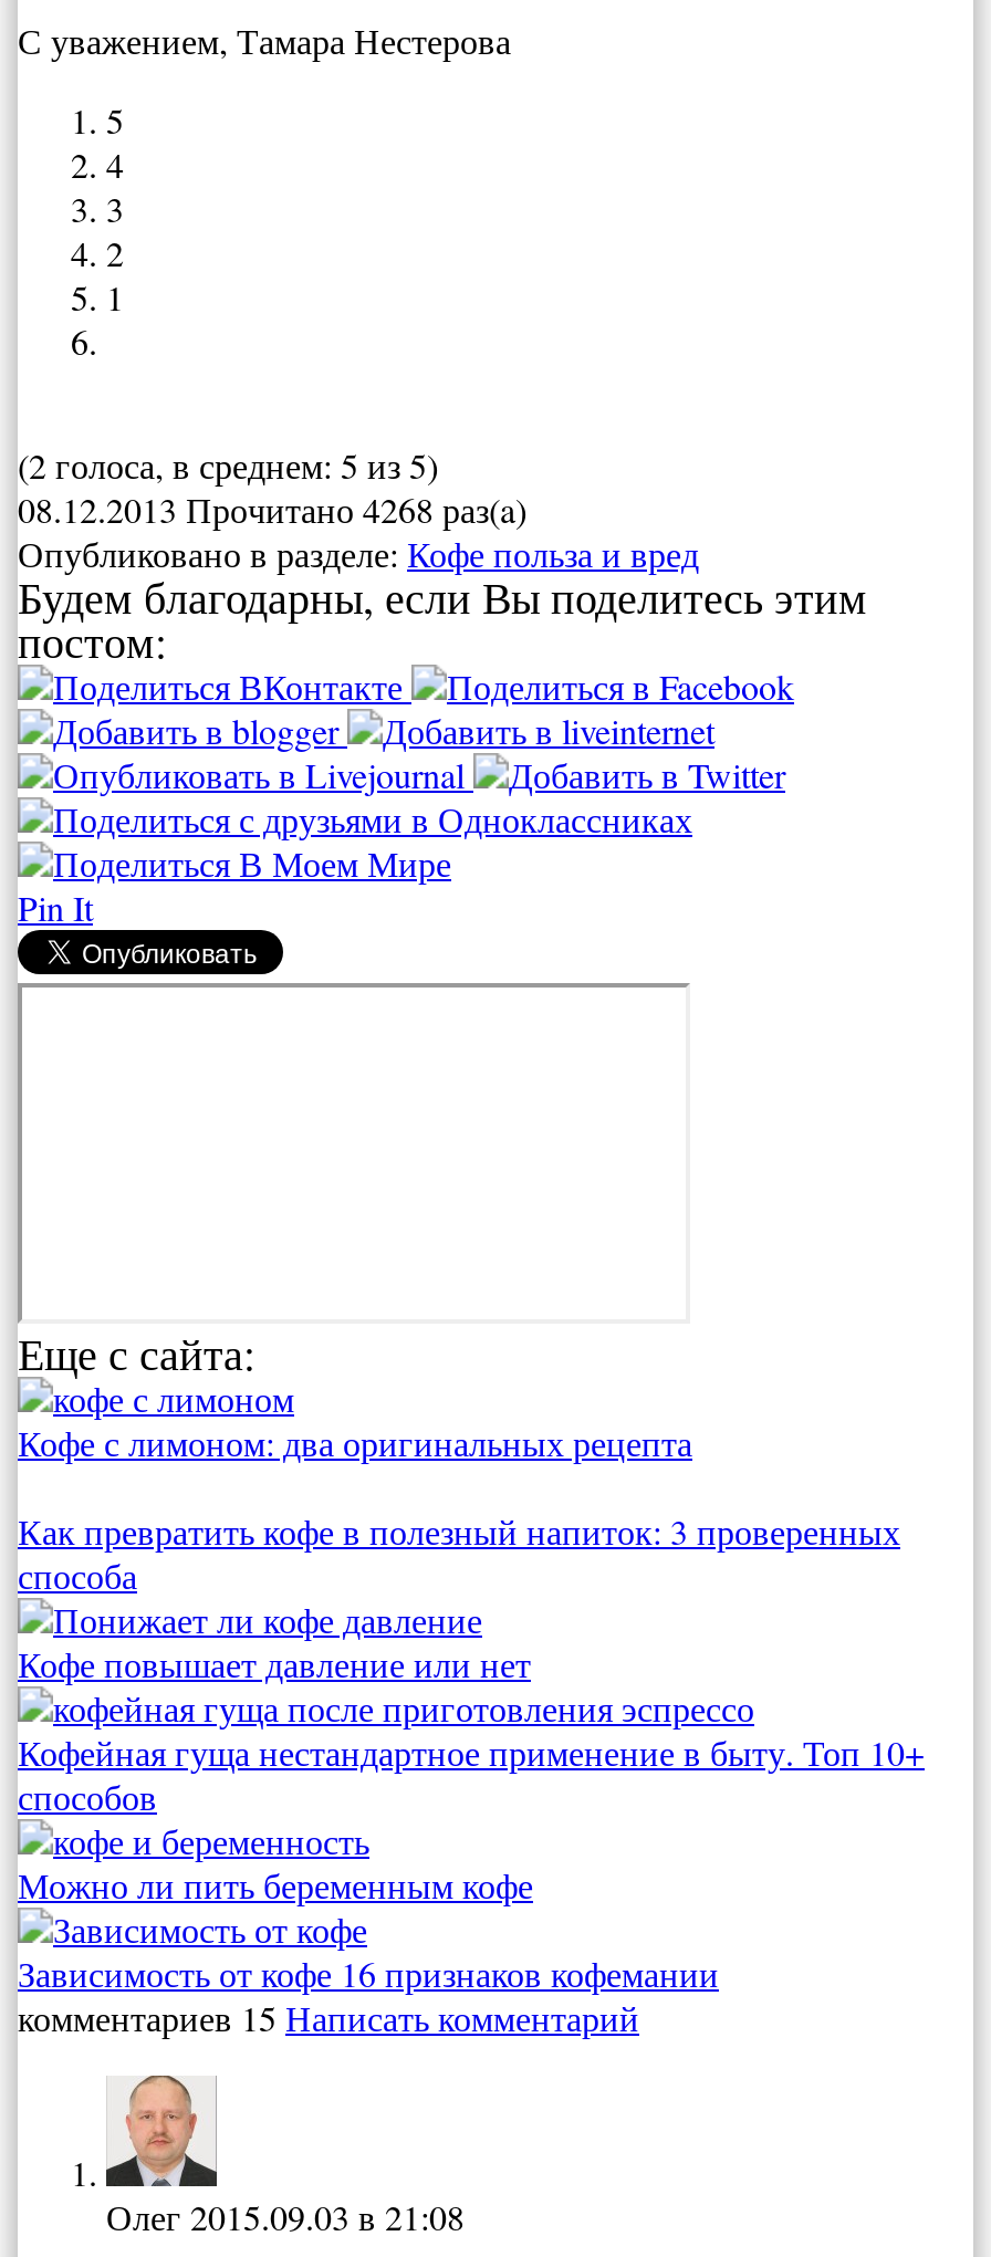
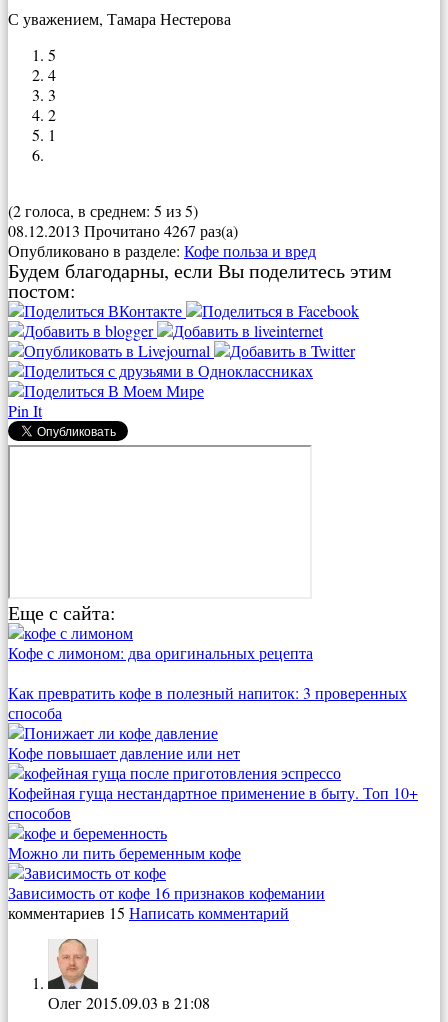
[18,484,526,531] 08.12.2013 Прочитано 4268 раз(a) -> [8,219,238,240] 08.12.2013 Прочитано 4267 раз(a)

